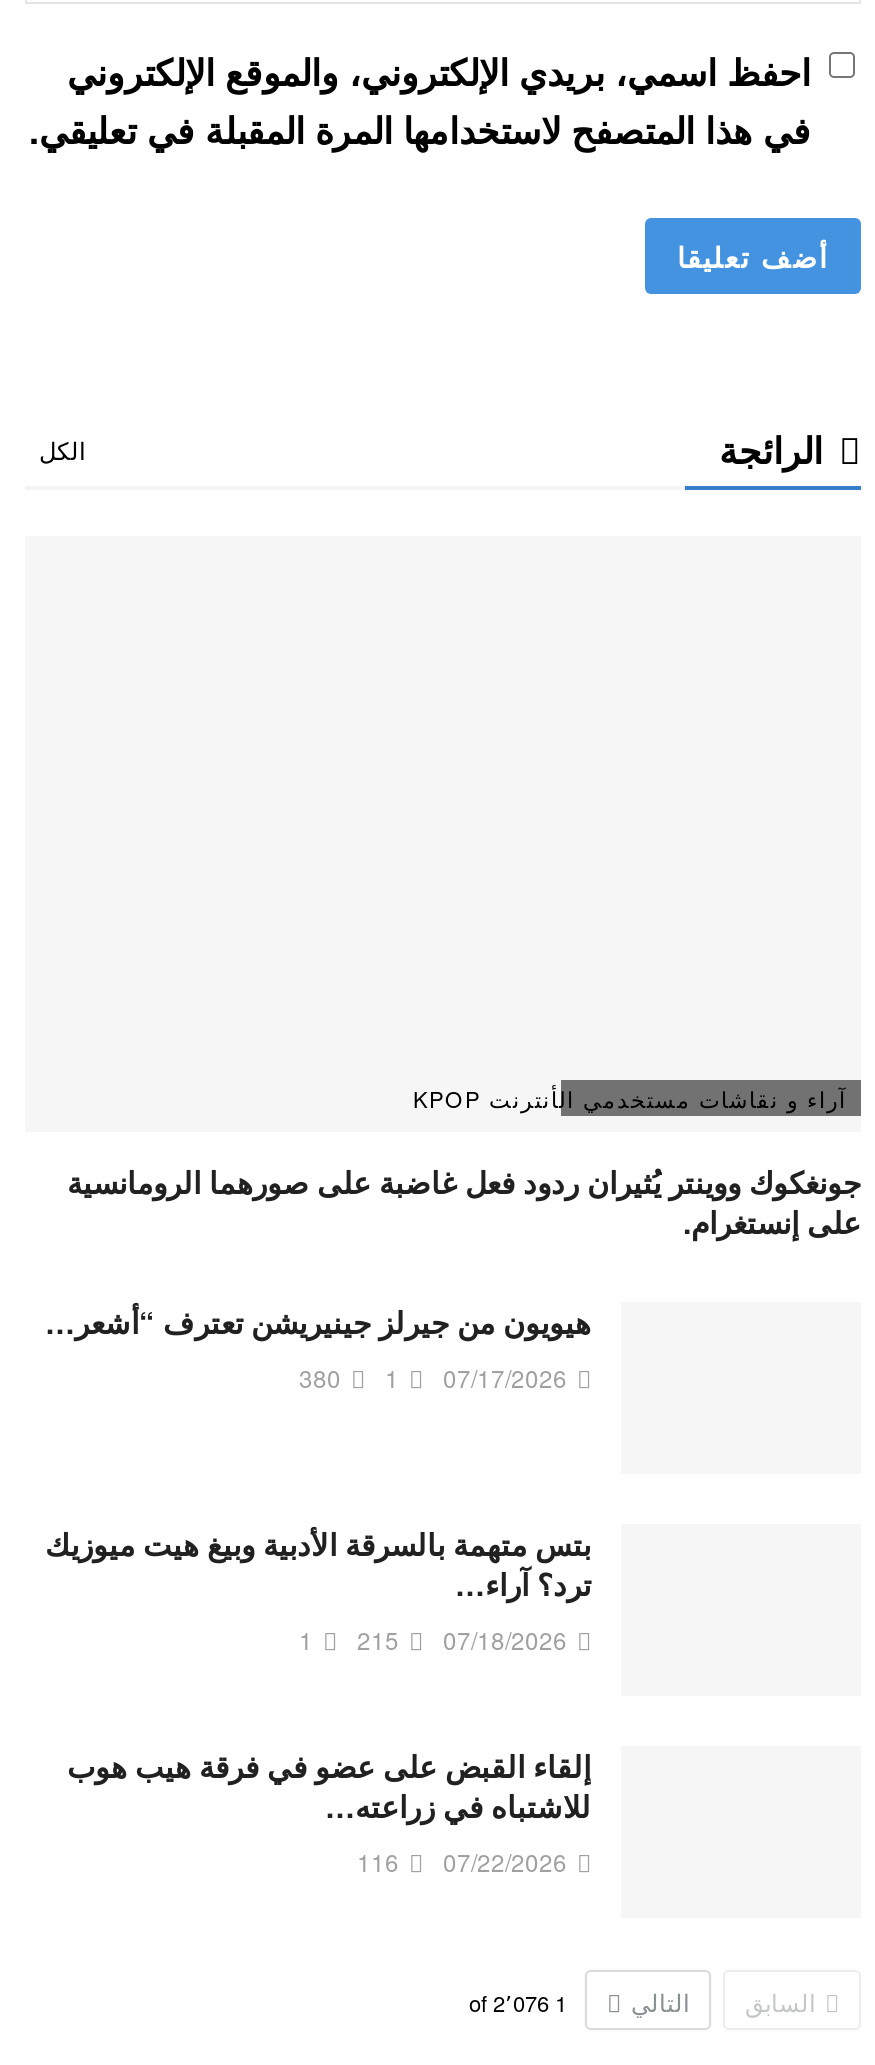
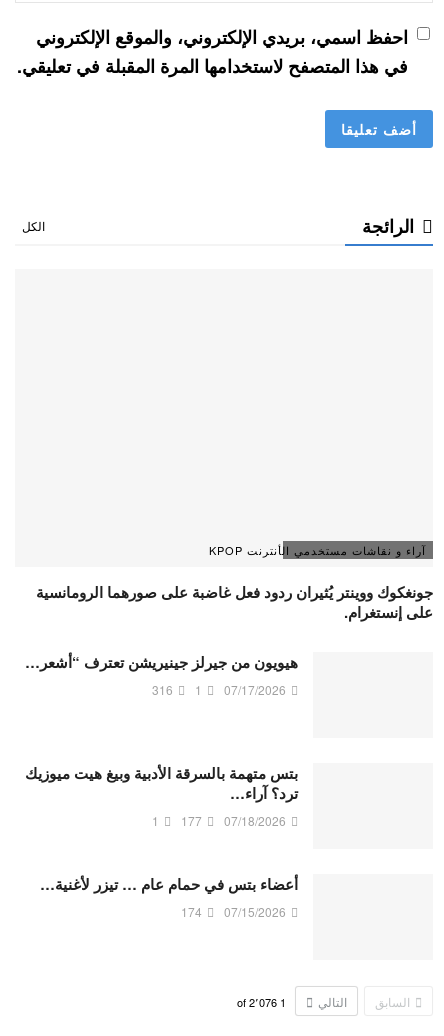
[299,1361,567,1395] 380 1 07/17/2026 -> [152,681,286,698] 316 1 07/17/2026
[299,1622,567,1656] 1 215 07/18/2026 -> [152,812,286,829] 1 177 07/18/2026
[67,1744,591,1878] إلقاء القبض على عضو في فرقة هيب هوب | للاشتباه في زراعته… | 07/22/2026 | 116 -> [40,873,298,920] أعضاء بتس في حمام عام … تيزر لأغنية… | 07/15/2026 | 174

